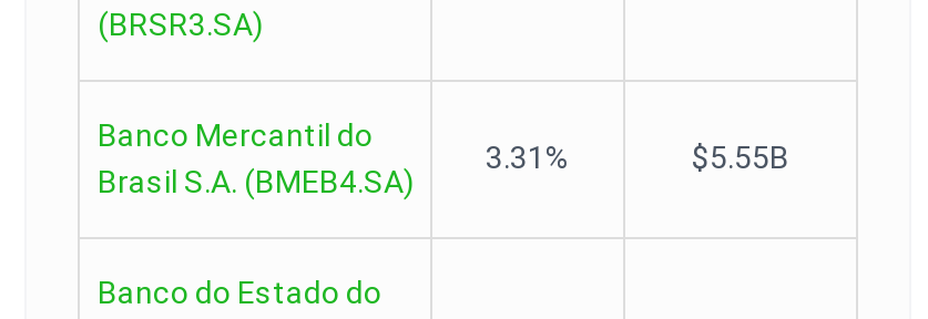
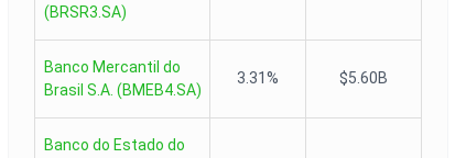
[692,140,789,175] $5.55B -> [339,69,388,87] $5.60B

